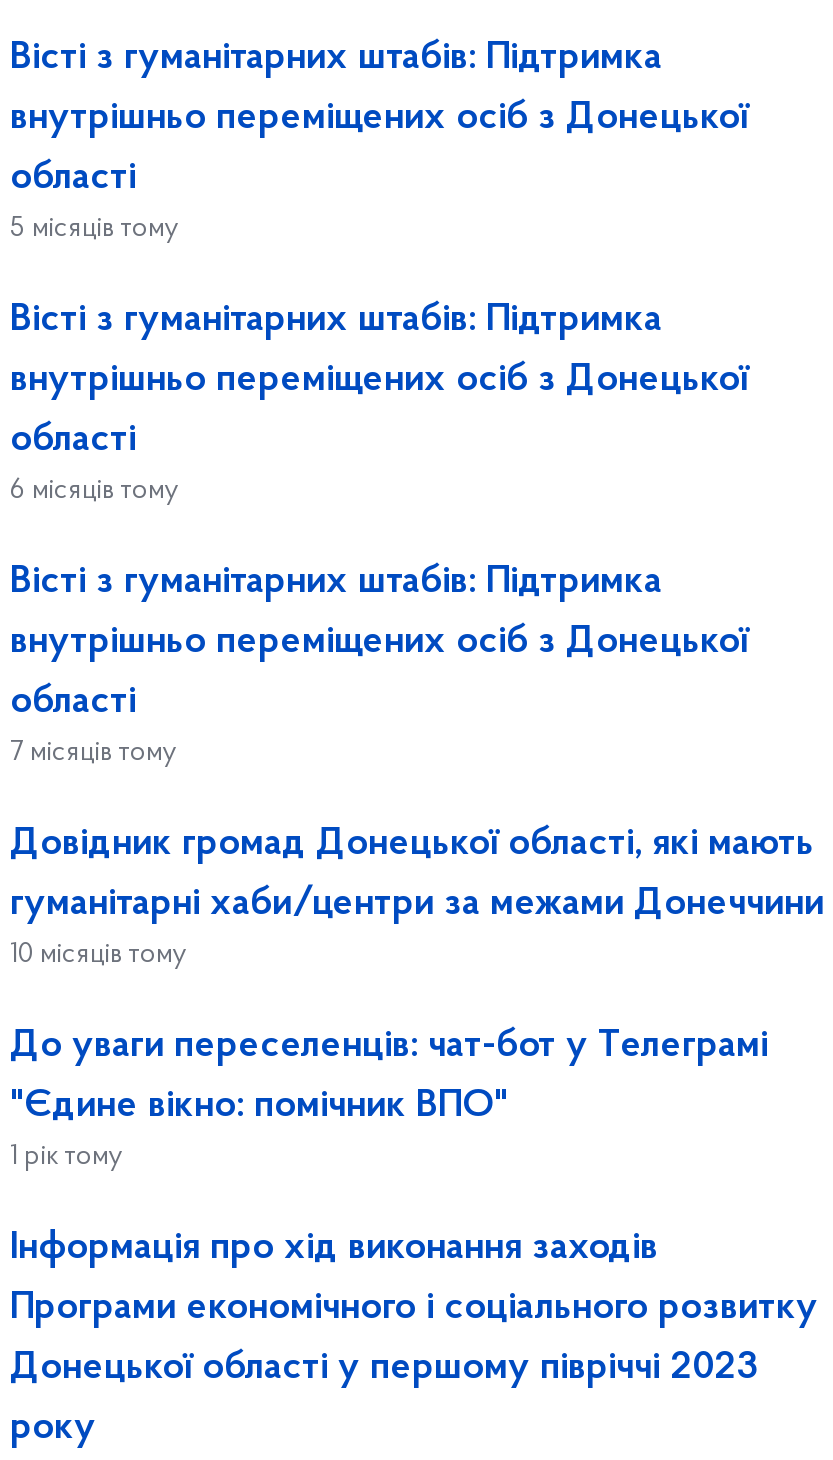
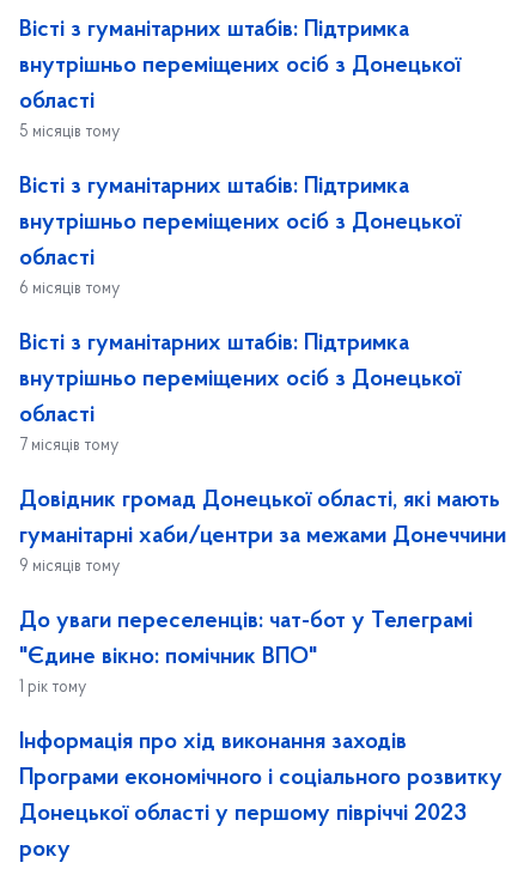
[10,941,186,971] 10 місяців тому -> [19,558,120,576] 9 місяців тому

